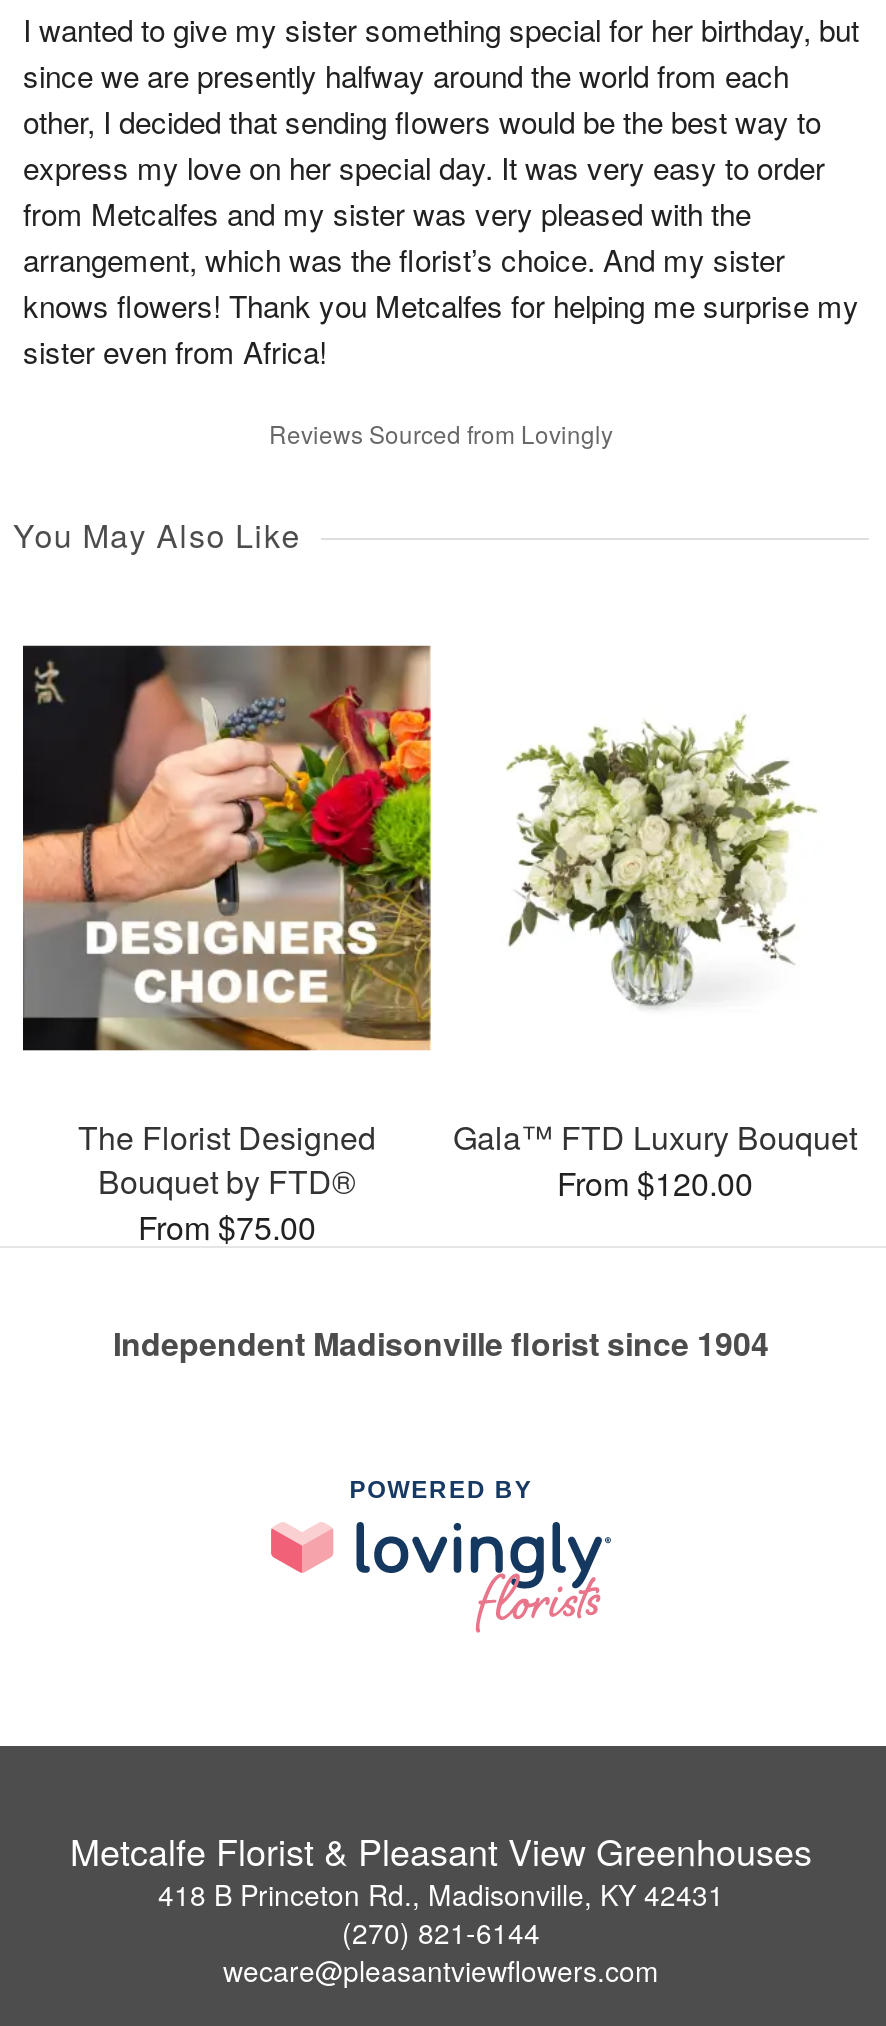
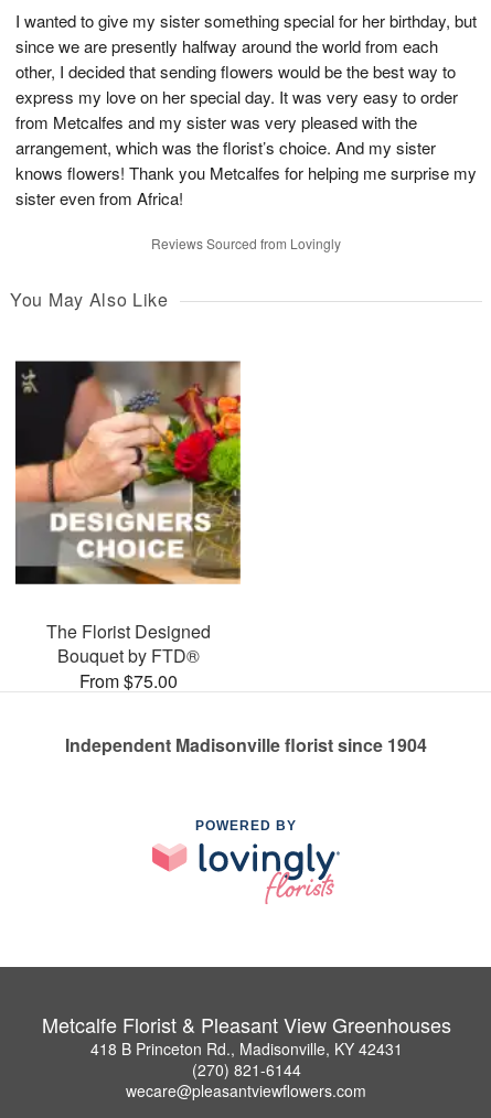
[505,714,817,1008] [image] -> none
[453,1115,857,1207] Gala™ FTD Luxury Bouquet | From $120.00 -> none

